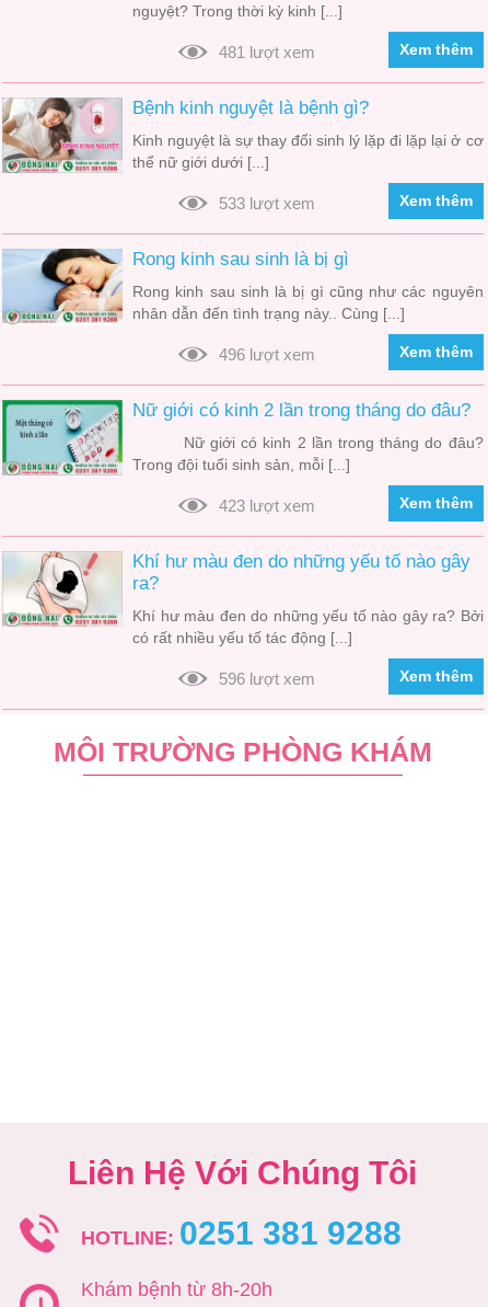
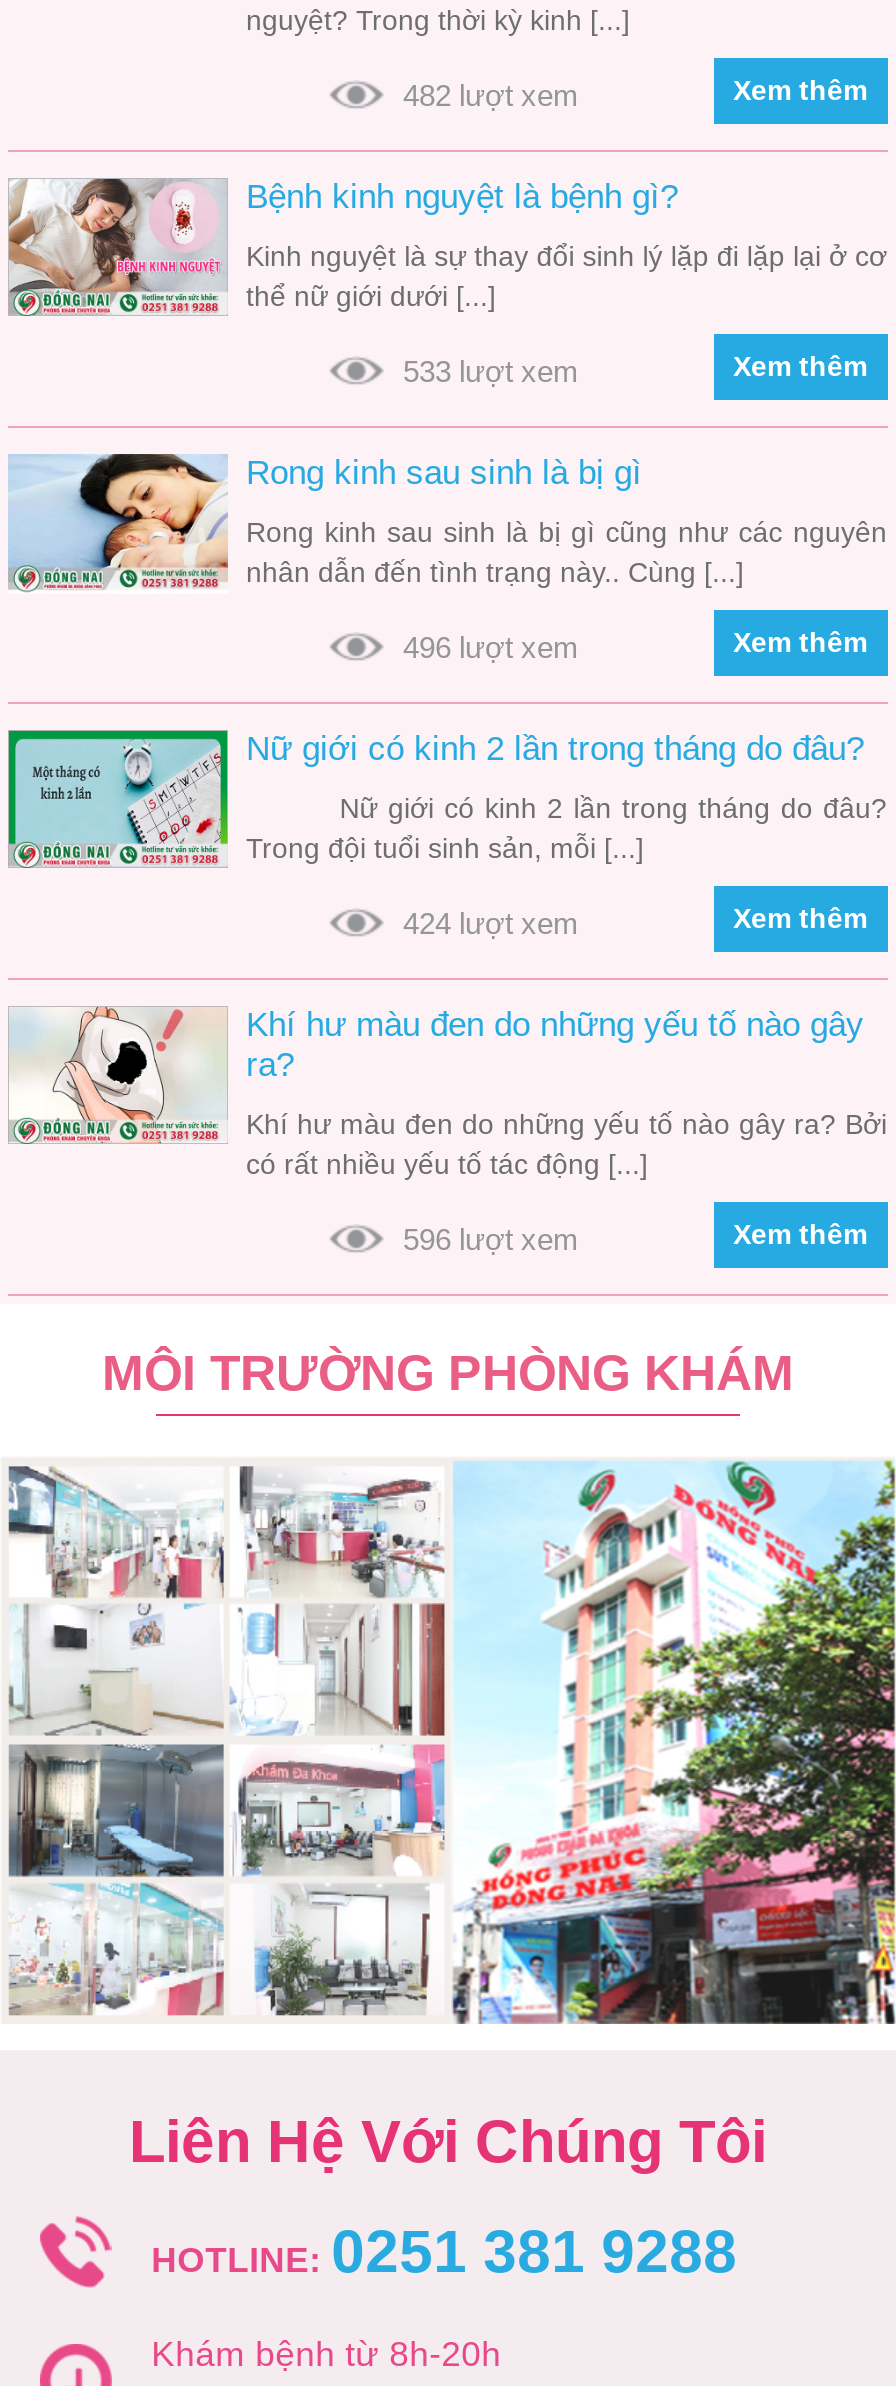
[218,43,315,61] 481 lượt xem -> [403,78,579,112] 482 lượt xem
[218,496,315,514] 423 lượt xem -> [403,905,579,939] 424 lượt xem
none -> [6,1458,890,2026] [image]

